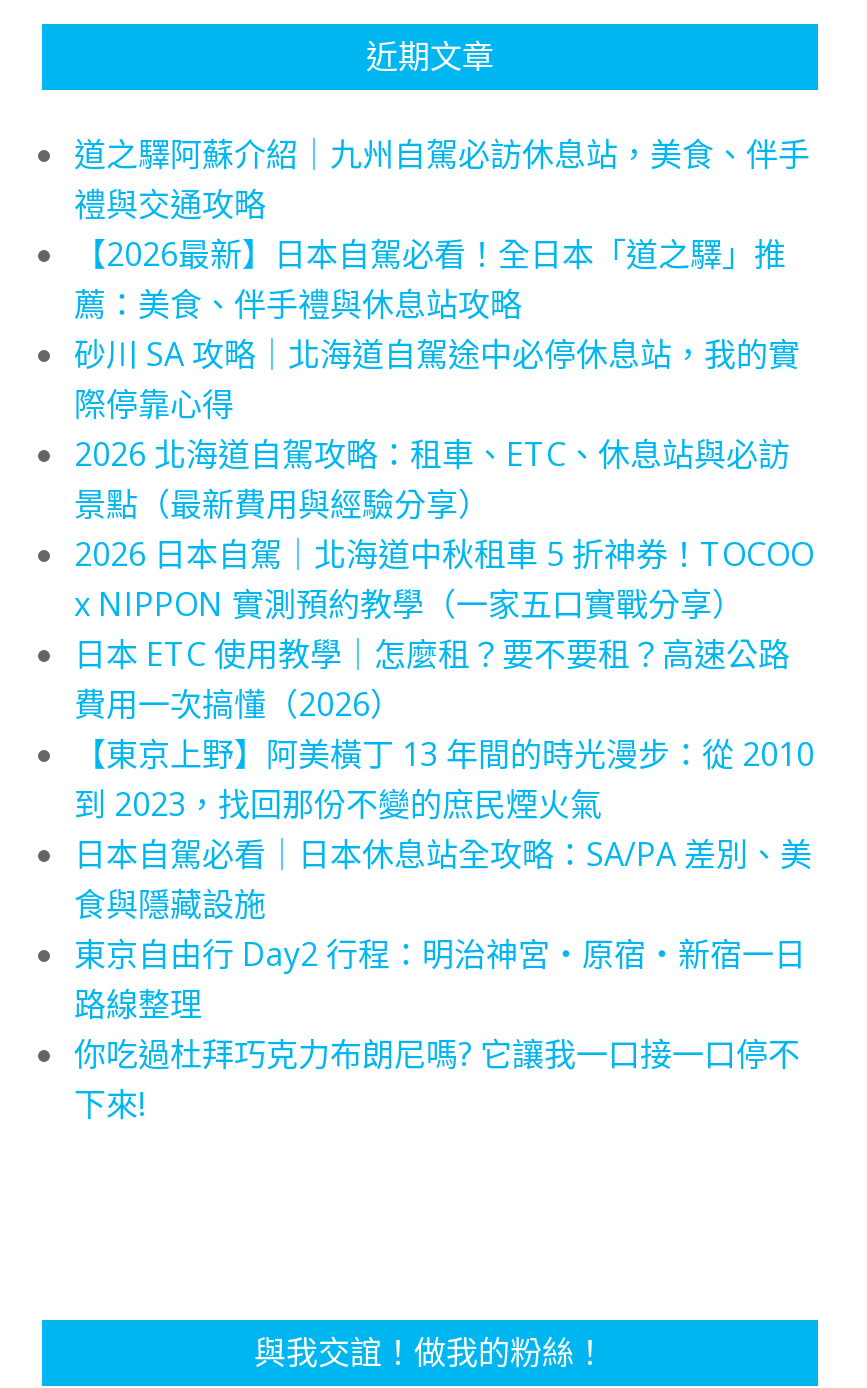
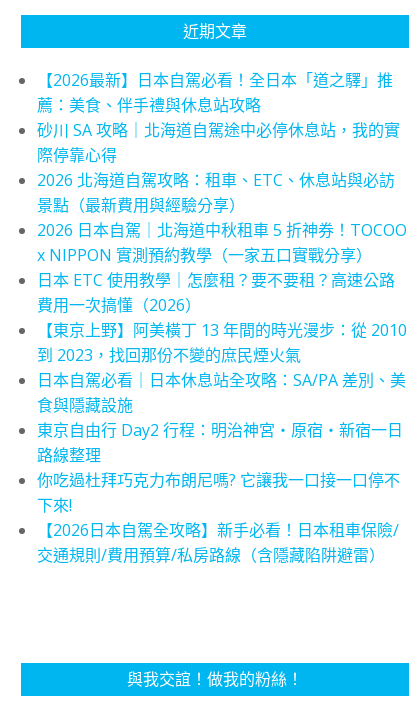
[74,132,810,226] 道之驛阿蘇介紹｜九州自駕必訪休息站，美食、伴手 | 禮與交通攻略 -> none
moved [74,232,814,1126] -> [37,69,407,516]: 【2026最新】日本自駕必看！全日本「道之驛」推 | 薦：美食、伴手禮與休息站攻略 | 砂川 SA 攻略｜北海道自駕途中必停休息站，我的實 | ... | 你吃過杜拜巧克力布朗尼嗎? 它讓我一口接一口停不 | 下來!
none -> [37,519,399,566] 【2026日本自駕全攻略】新手必看！日本租車保險/ | 交通規則/費用預算/私房路線（含隱藏陷阱避雷）

